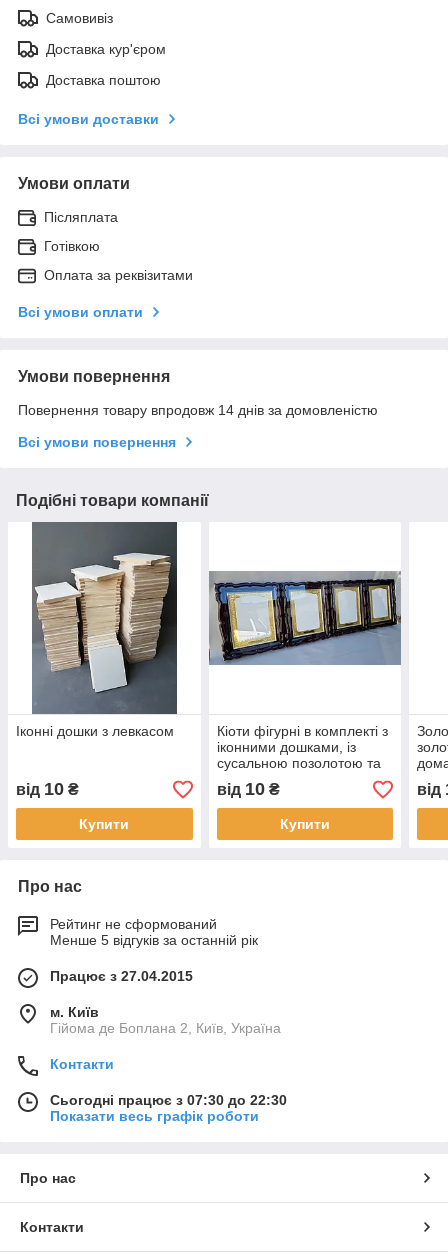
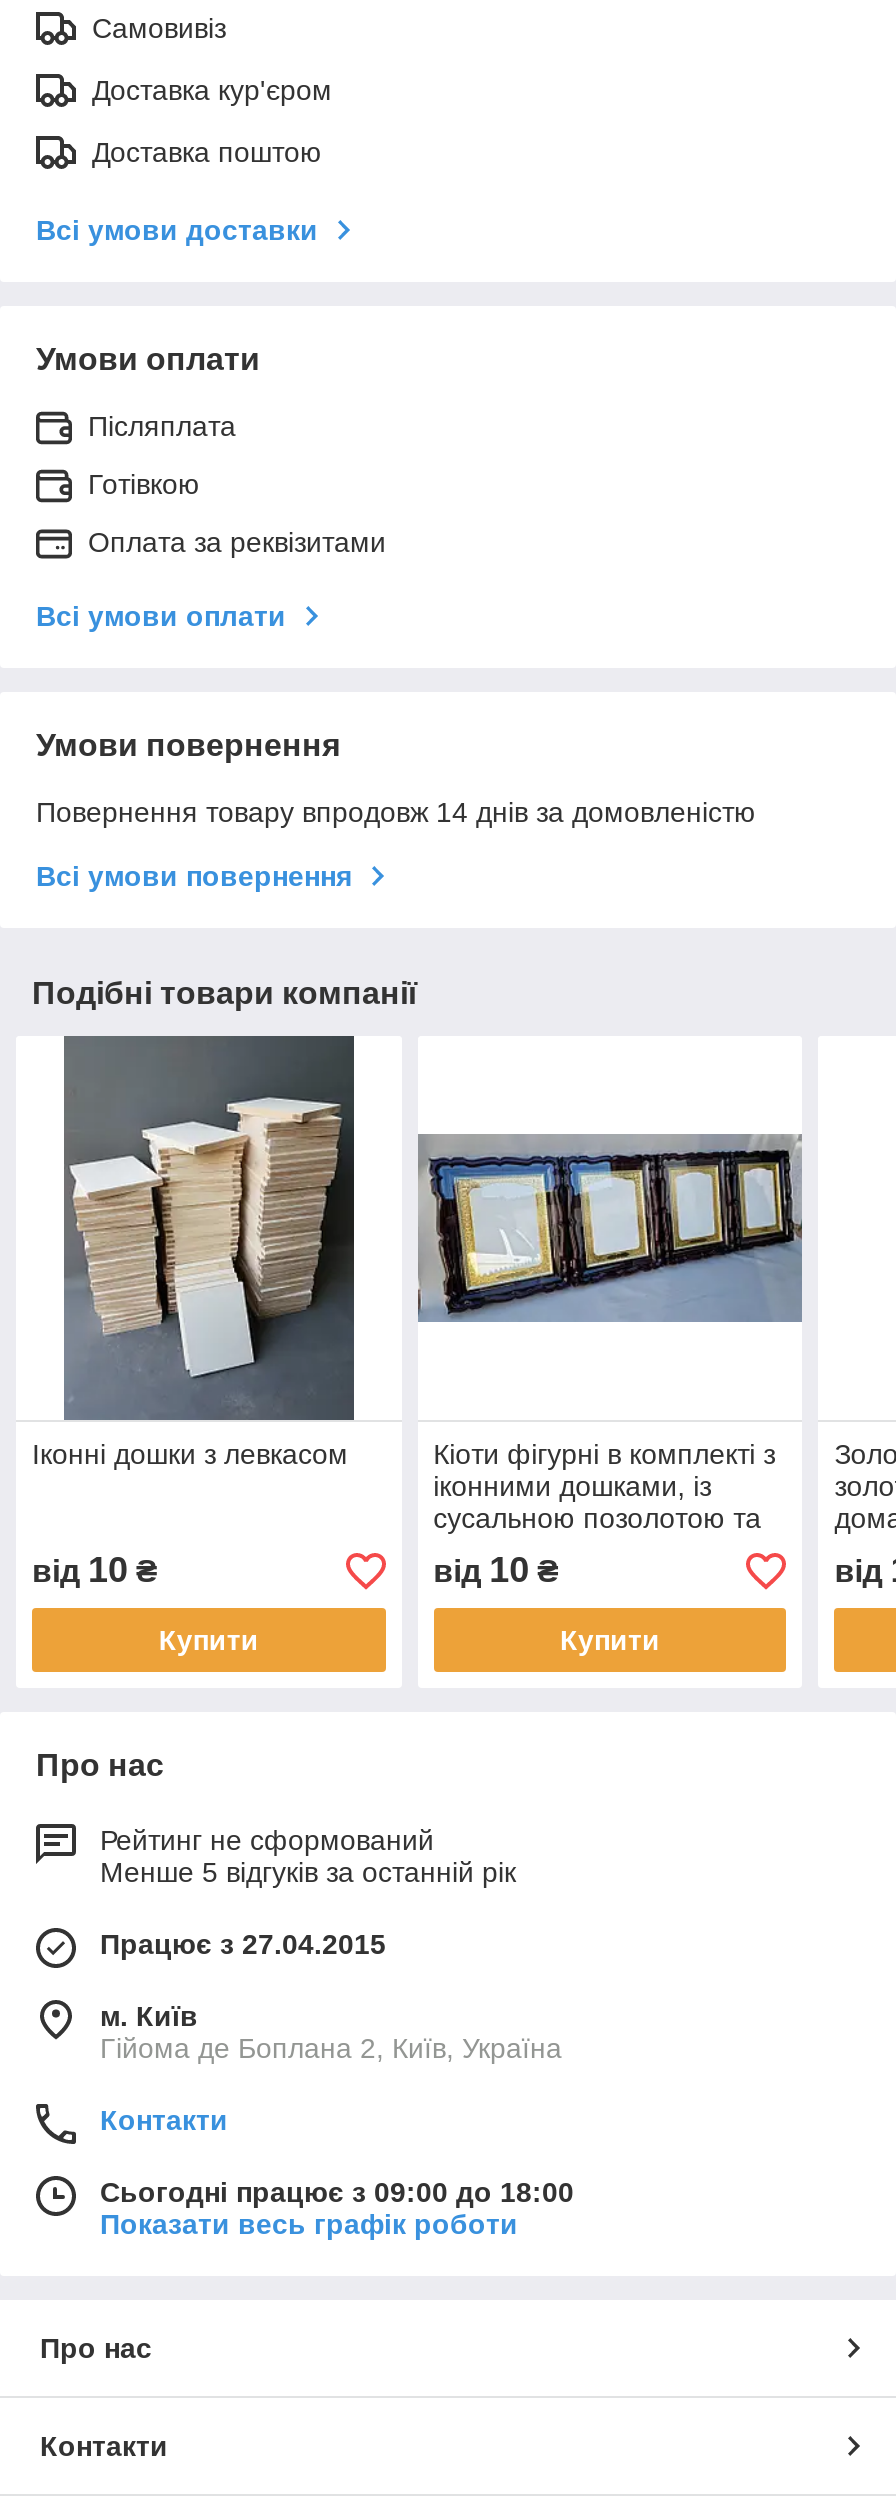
[50,1092,287,1108] Сьогодні працює з 07:30 до 22:30 -> [100,2177,574,2209] Сьогодні працює з 09:00 до 18:00

